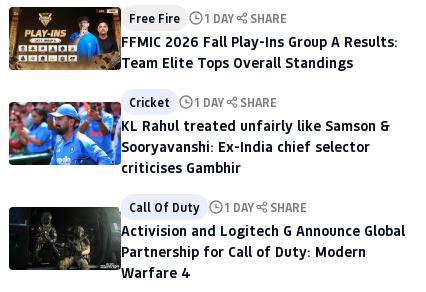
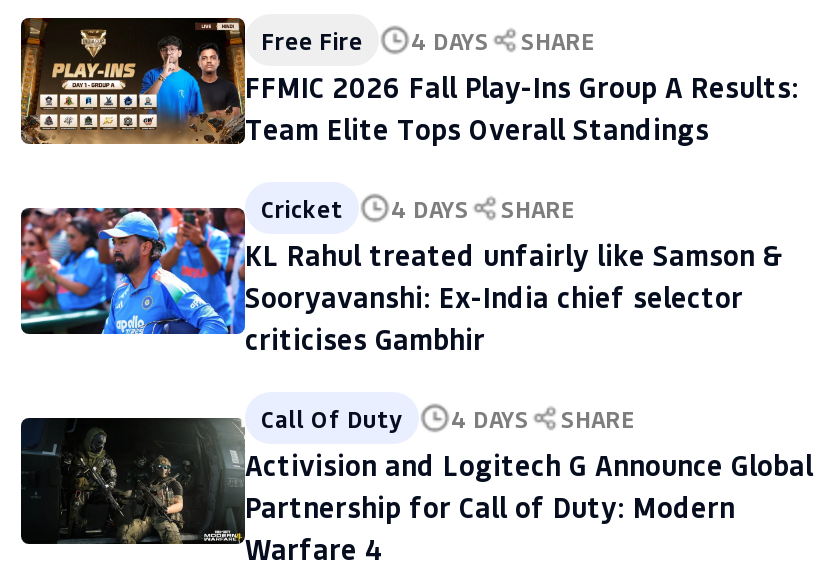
[129,10,287,26] Free Fire 1 DAY SHARE -> [261,24,595,56] Free Fire 4 DAYS SHARE
[129,94,277,110] Cricket 1 DAY SHARE -> [261,192,575,224] Cricket 4 DAYS SHARE
[129,199,307,215] Call Of Duty 1 DAY SHARE -> [261,402,635,434] Call Of Duty 4 DAYS SHARE

